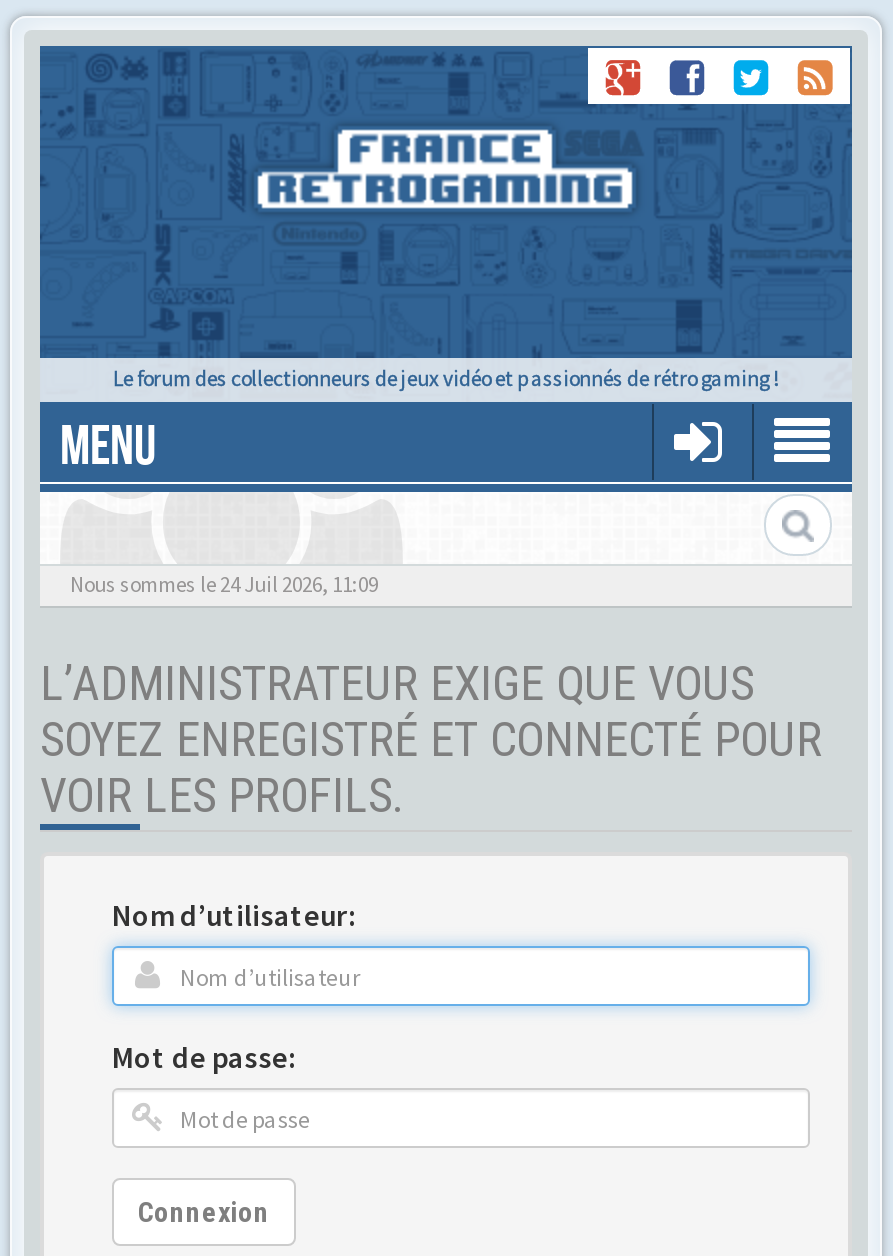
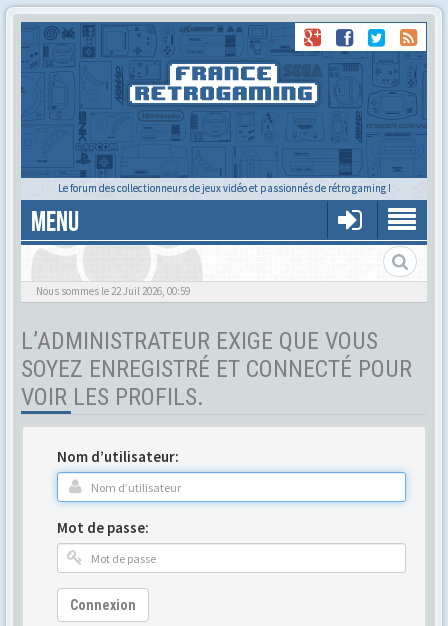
[70,570,378,598] Nous sommes le 24 Juil 2026, 11:09 -> [36,284,190,298] Nous sommes le 22 Juil 2026, 00:59

